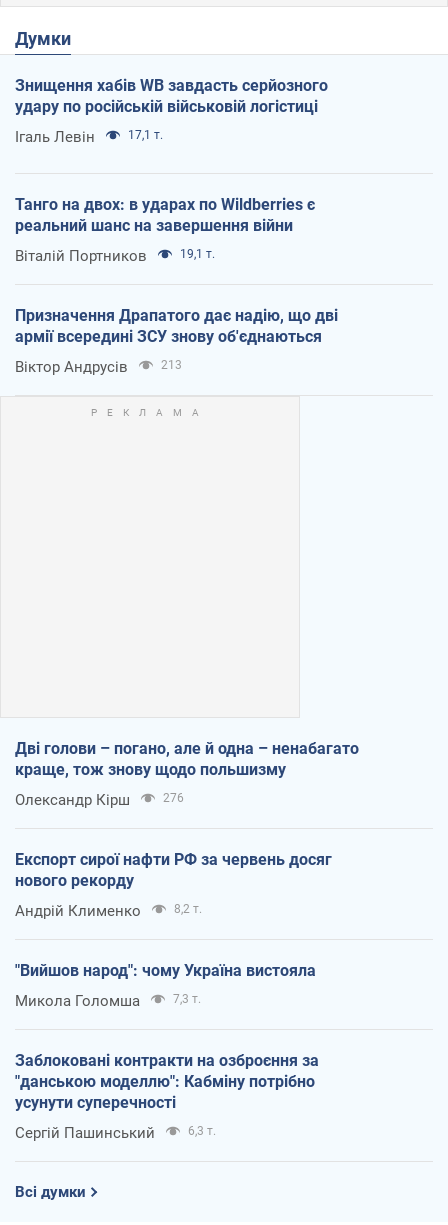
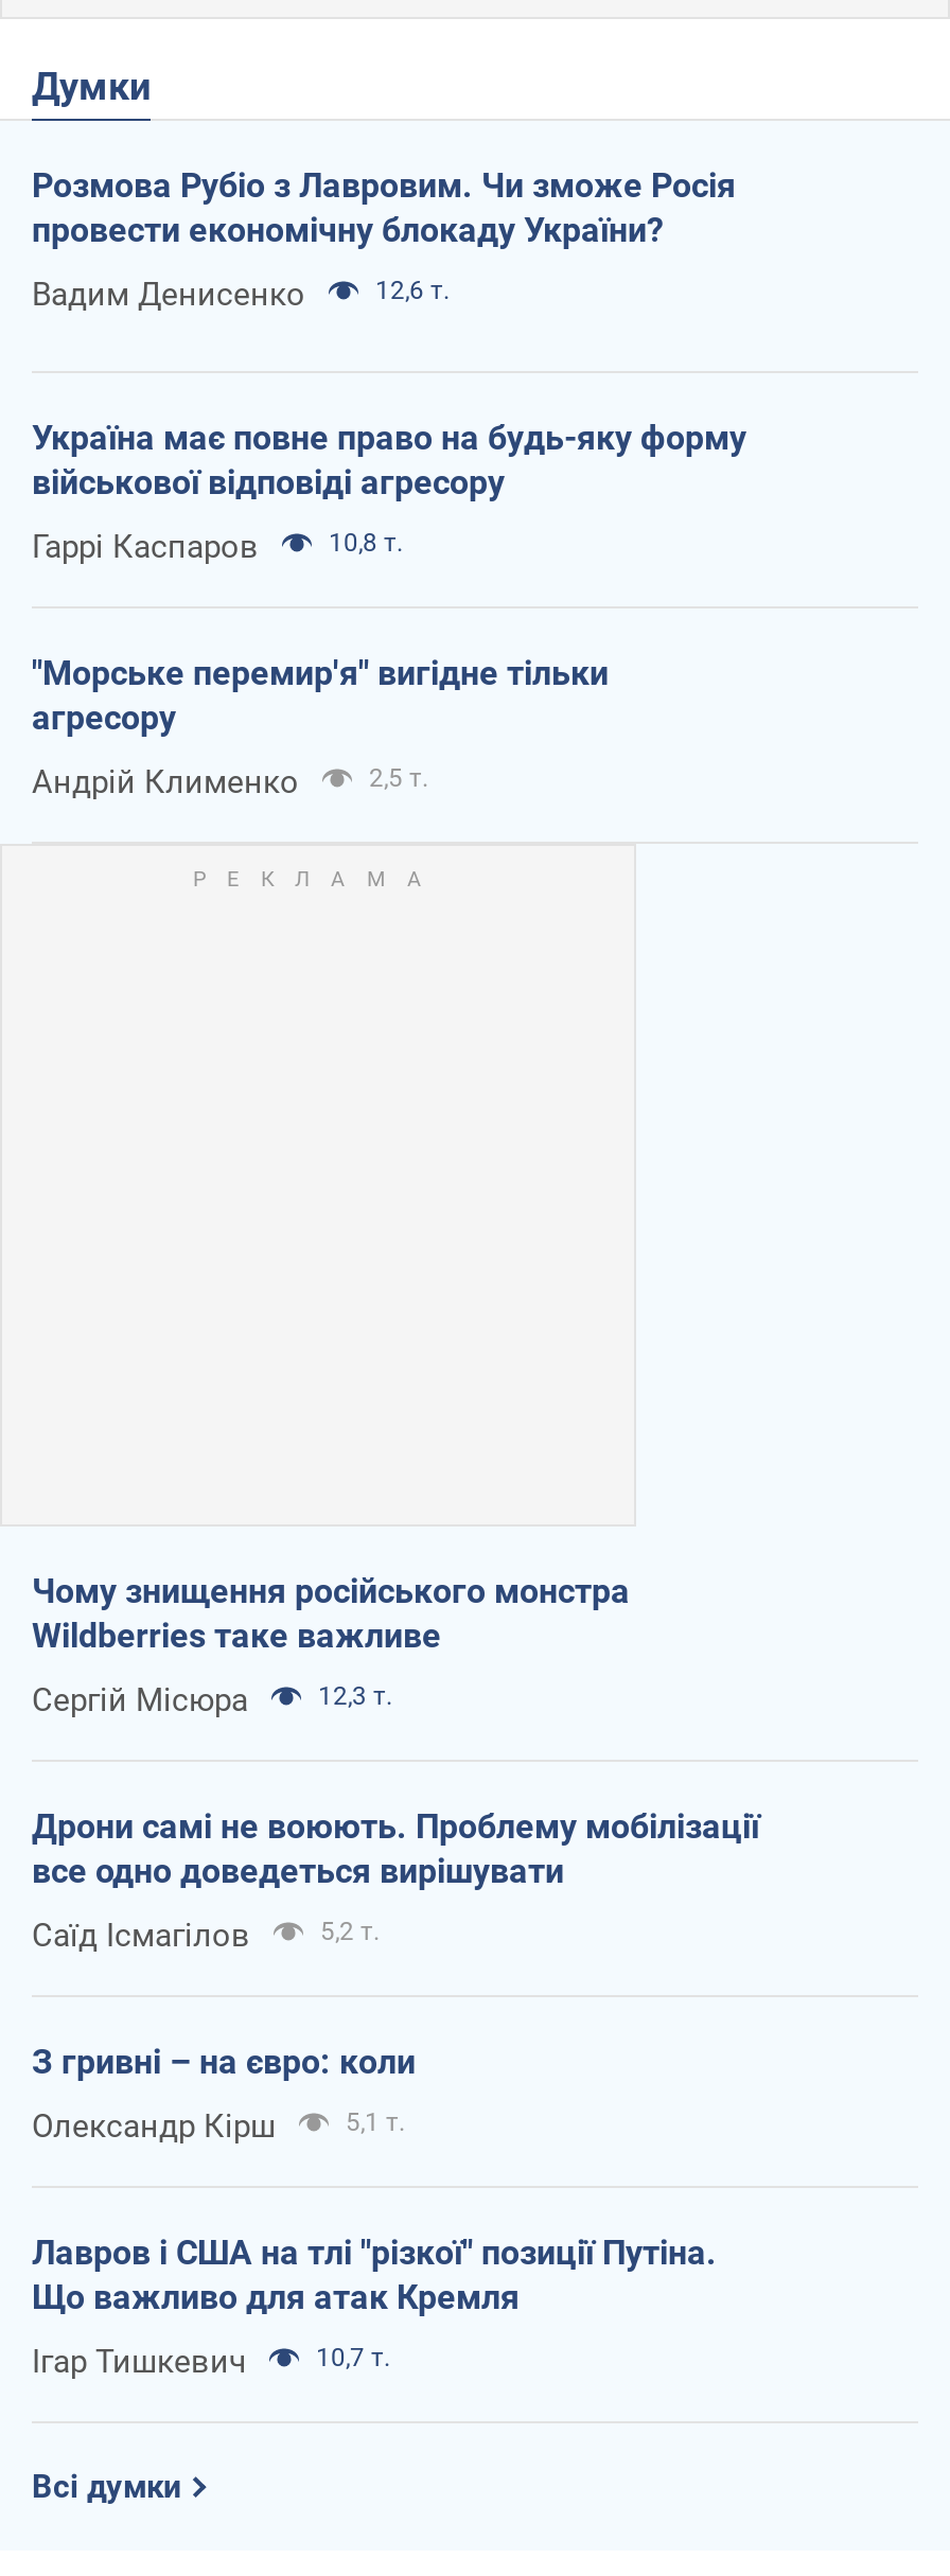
[15,76,328,146] Знищення хабів WB завдасть серйозного | удару по російській військовій логістиці | Ігаль Левін | 17,1 т. -> [32,165,736,313] Розмова Рубіо з Лавровим. Чи зможе Росія | провести економічну блокаду України? | Вадим Денисенко | 12,6 т.
[15,195,338,376] Танго на двох: в ударах по Wildberries є | реальний шанс на завершення війни | Віталій Портников | 19,1 т. | Призначення Драпатого дає надію, що дві | армії всередині ЗСУ знову об'єднаються | Віктор Андрусів | 213 -> [32,417,746,792] Україна має повне право на будь-яку форму | військової відповіді агресору | Гаррі Каспаров | 10,8 т. | "Морське перемир'я" вигідне тільки | агресору | 2,5 т.
[15,739,359,779] Дві голови – погано, але й одна – ненабагато | краще, тож знову щодо польшизму -> [32,1570,759,2081] Чому знищення російського монстра | Wildberries таке важливе | Сергій Місюра | 12,3 т. | Дрони самі не воюють. Проблему мобілізації | все одно доведеться вирішувати | Саїд Ісмагілов | 5,2 т. | З гривні – на євро: коли
[15,791,332,1142] 276 | Експорт сирої нафти РФ за червень досяг | нового рекорду | 8,2 т. | "Вийшов народ": чому Україна вистояла | Микола Голомша | 7,3 т. | Заблоковані контракти на озброєння за | "данською моделлю": Кабміну потрібно | усунути суперечності | Сергій Пашинський | 6,3 т. -> [32,2107,717,2380] 5,1 т. | Лавров і США на тлі "різкої" позиції Путіна. | Що важливо для атак Кремля | Ігар Тишкевич | 10,7 т.
moved [15,791,130,809] -> [32,2107,276,2145]: Олександр Кірш
moved [15,902,141,920] -> [32,763,299,801]: Андрій Клименко

